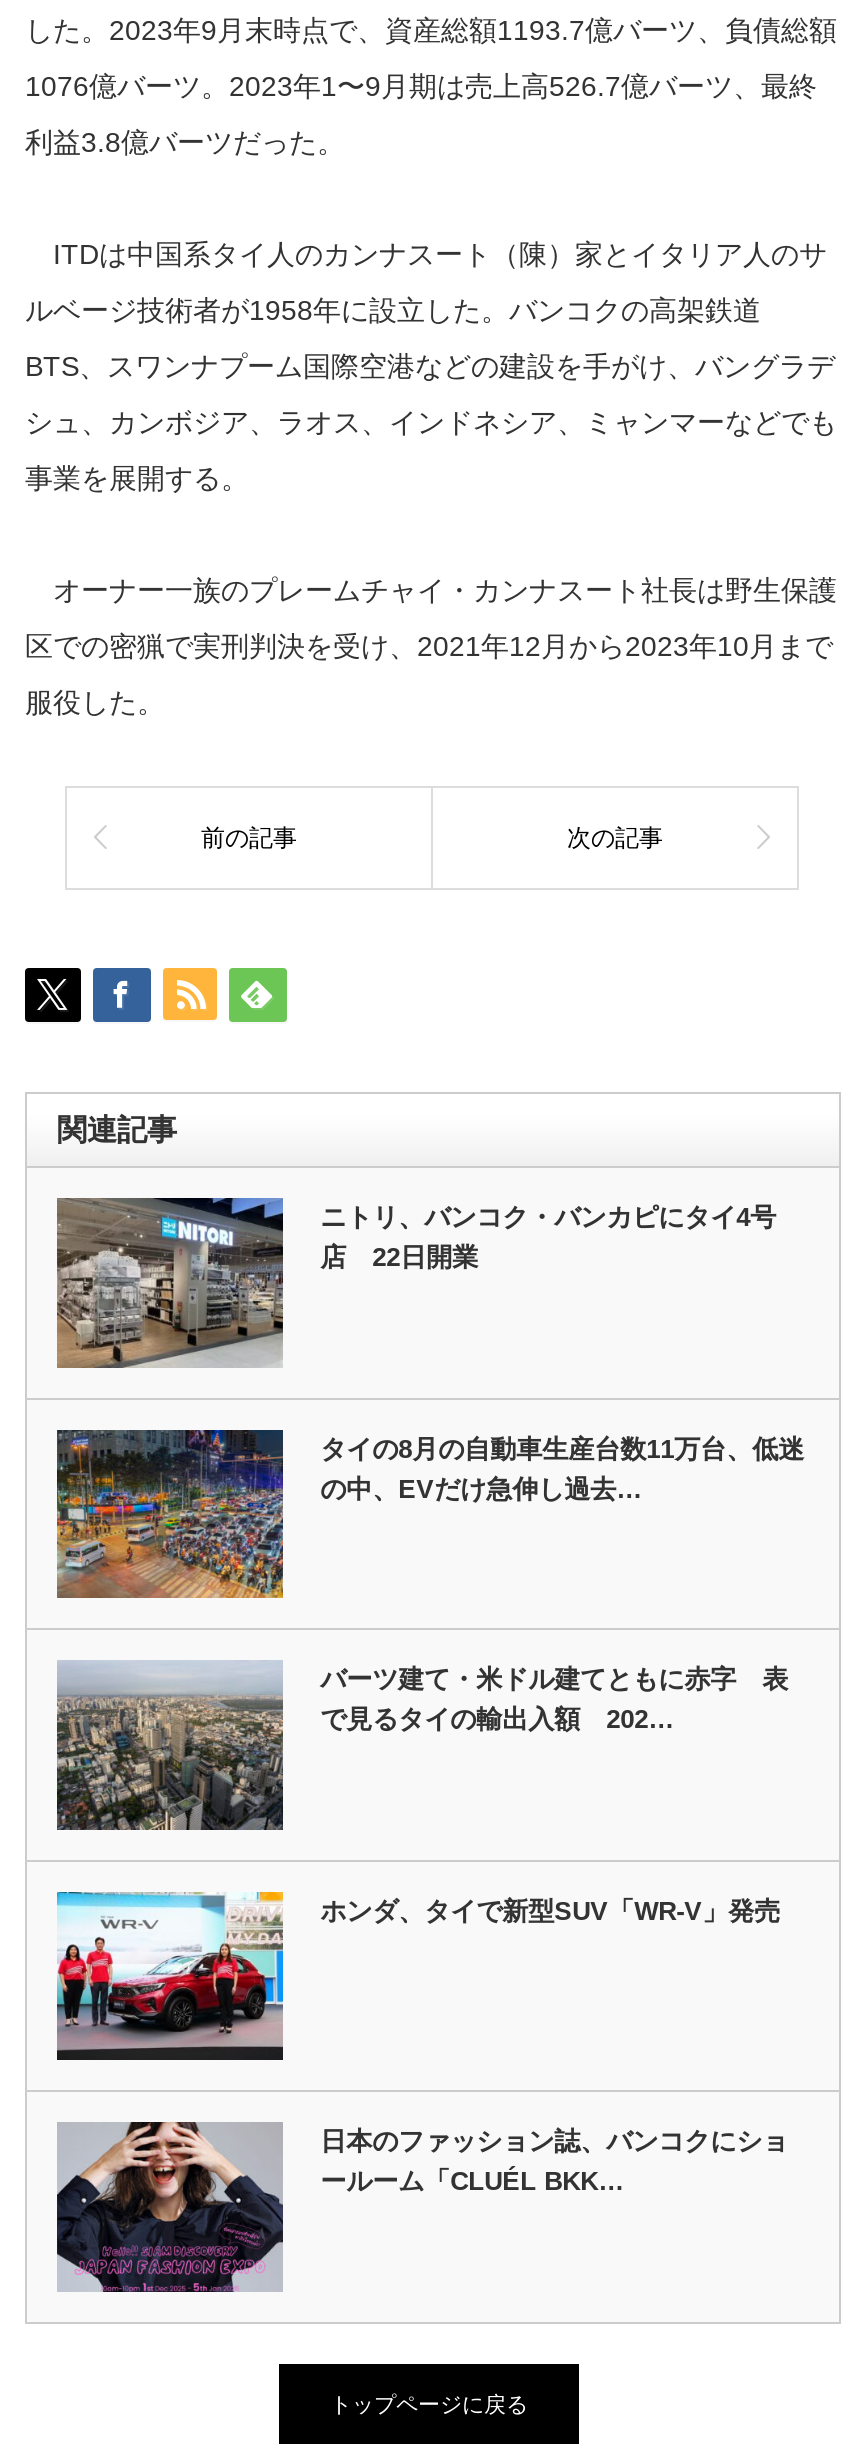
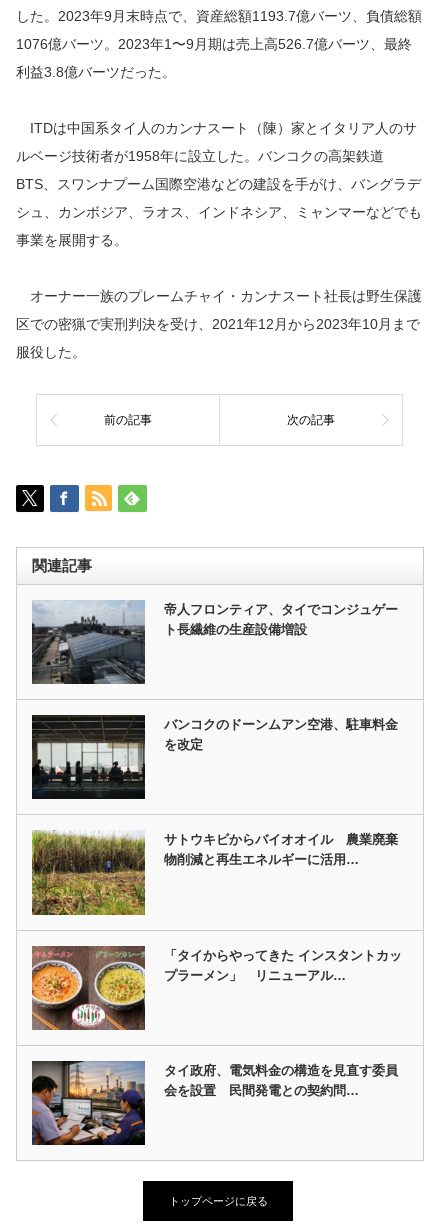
[55,1196,776,1368] [image] | ニトリ、バンコク・バンカピにタイ4号 | 店 22日開業 -> [31,600,398,684] [image] | 帝人フロンティア、タイでコンジュゲー | ト長繊維の生産設備増設
[55,1428,804,1600] [image] | タイの8月の自動車生産台数11万台、低迷 | の中、EVだけ急伸し過去… -> [31,714,398,800] [image] | バンコクのドーンムアン空港、駐車料金 | を改定
[55,1660,788,1832] [image] | バーツ建て・米ドル建てともに赤字 表 | で見るタイの輸出入額 202… -> [31,830,398,916] [image] | サトウキビからバイオオイル 農業廃棄 | 物削減と再生エネルギーに活用…
[55,1890,780,2062] [image] | ホンダ、タイで新型SUV「WR-V」発売 -> [31,945,402,1031] [image] | 「タイからやってきた インスタントカッ | プラーメン」 リニューアル…
[55,2122,788,2294] [image] | 日本のファッション誌、バンコクにショ | ールーム「CLUÉL BKK… -> [31,1061,398,1146] [image] | タイ政府、電気料金の構造を見直す委員 | 会を設置 民間発電との契約問…

